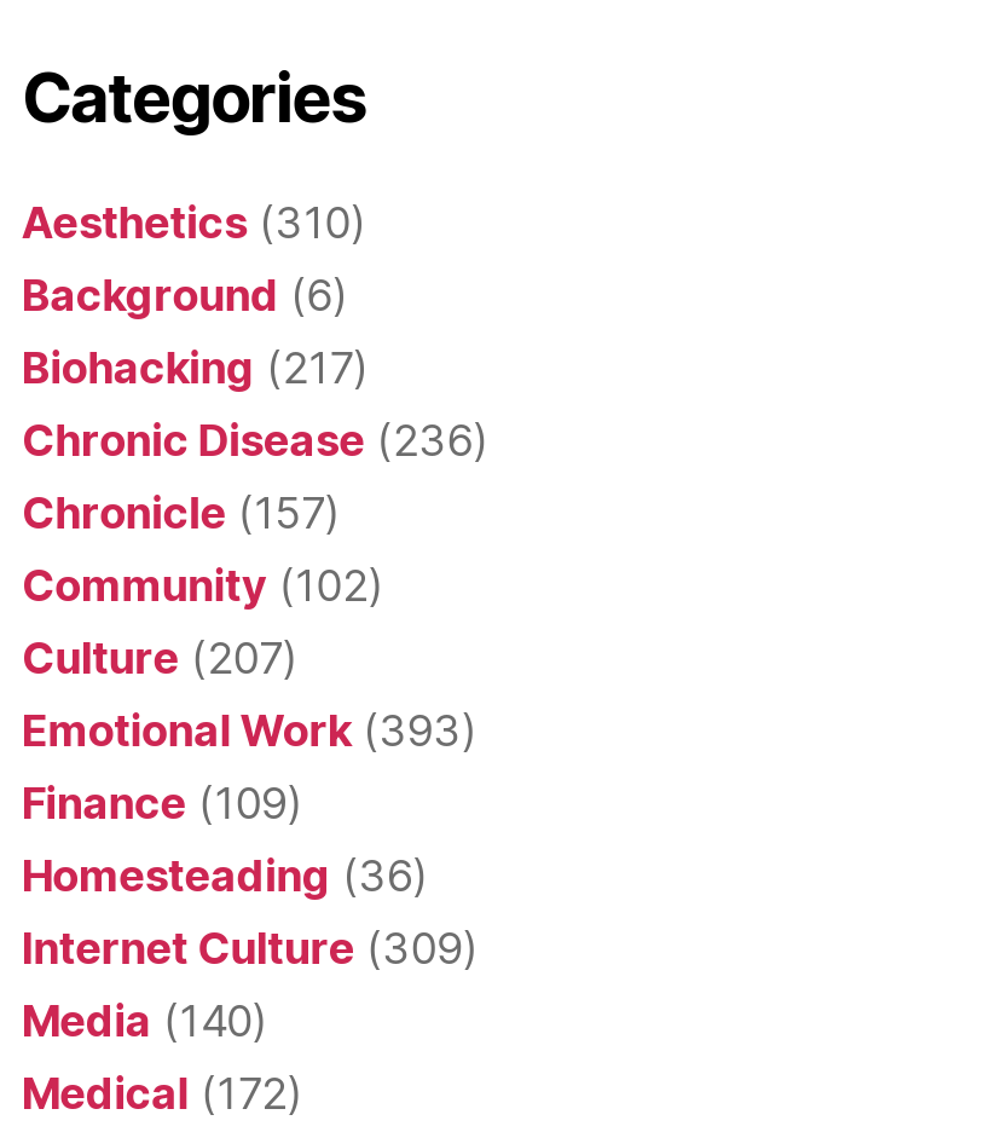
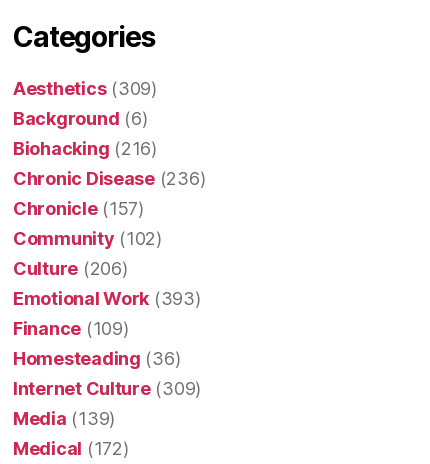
[22,199,364,249] Aesthetics (310) -> [13,78,157,99] Aesthetics (309)
[22,344,367,395] Biohacking (217) -> [13,138,157,159] Biohacking (216)
[22,634,296,685] Culture (207) -> [13,258,127,279] Culture (206)
[22,997,266,1048] Media (140) -> [13,408,115,429] Media (139)

